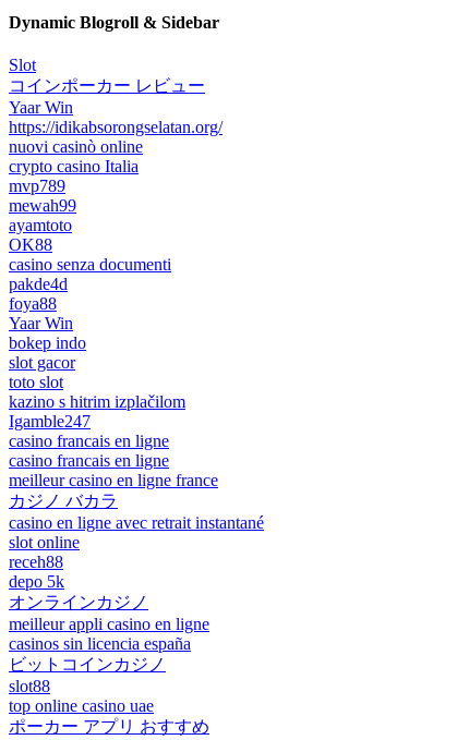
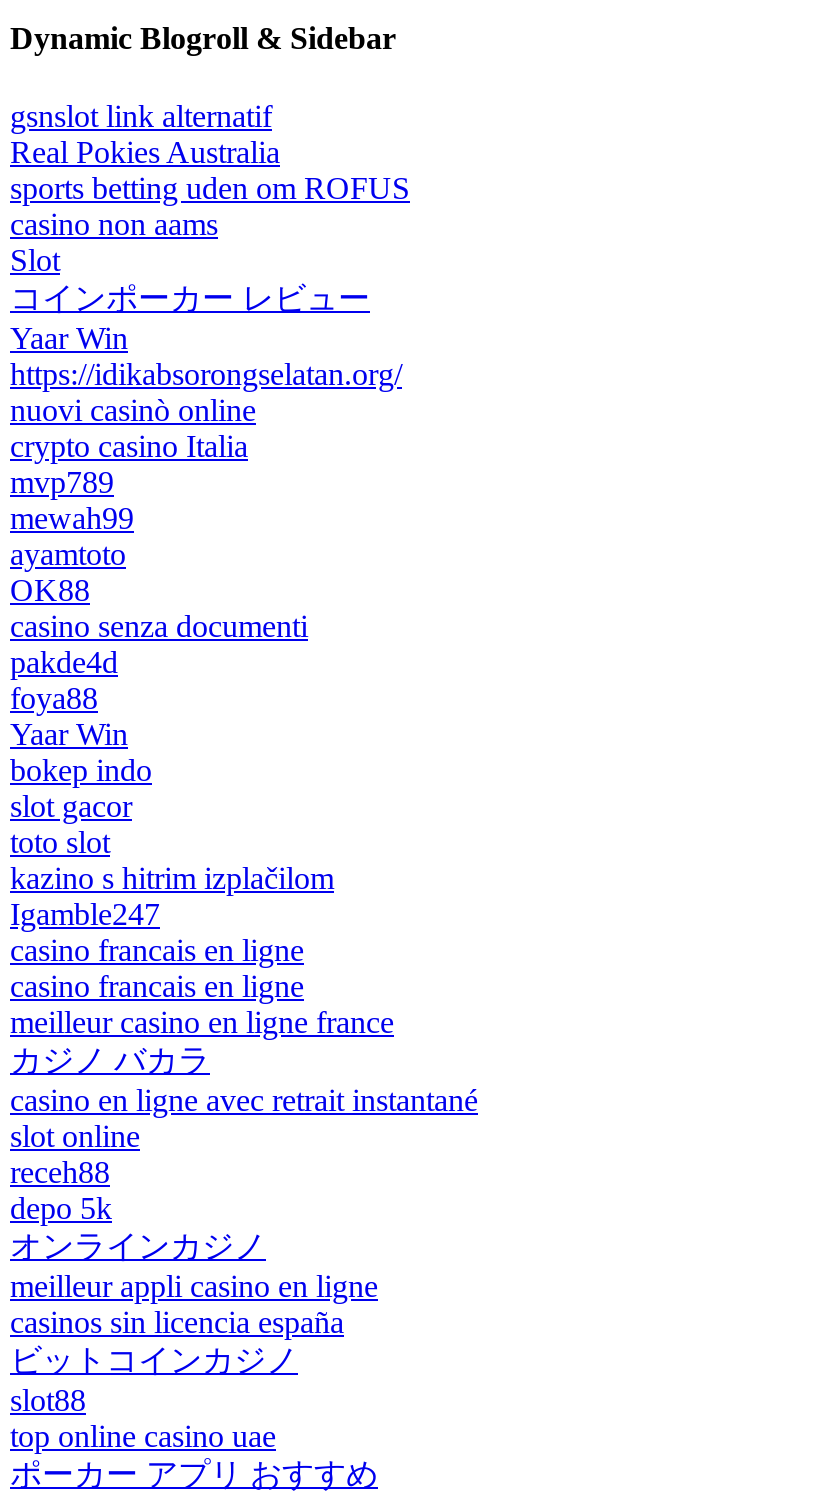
none -> [10,100,410,242] gsnslot link alternatif | Real Pokies Australia | sports betting uden om ROFUS | casino non aams

